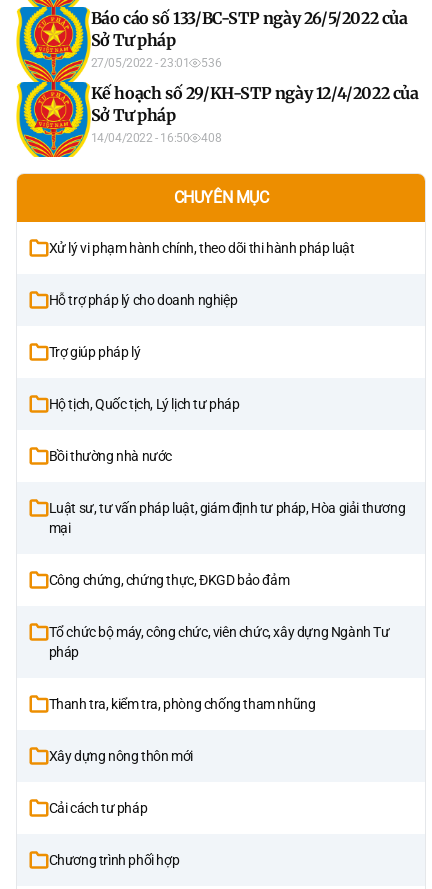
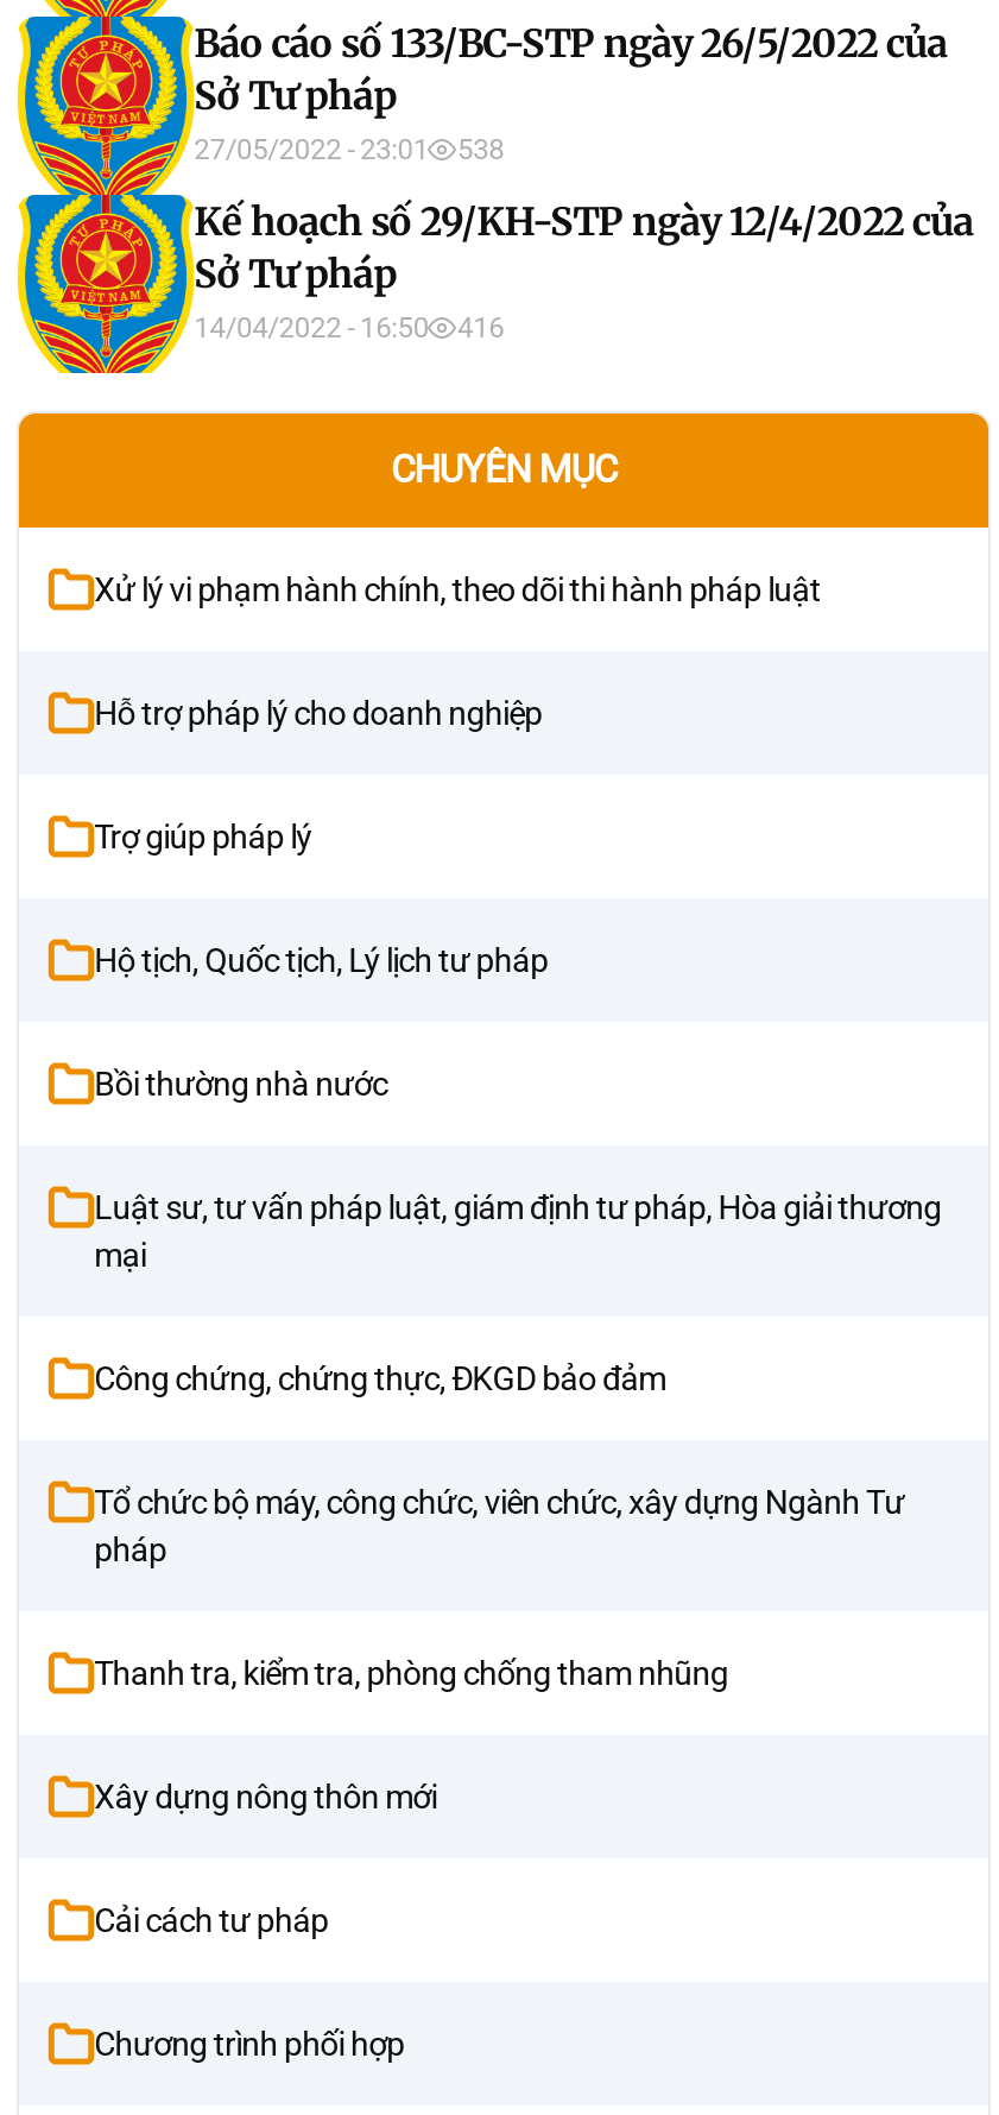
[91,56,221,70] 27/05/2022 - 23:01 536 -> [194,132,504,166] 27/05/2022 - 23:01 538
[91,131,221,145] 14/04/2022 - 16:50 408 -> [194,311,504,344] 14/04/2022 - 16:50 416

